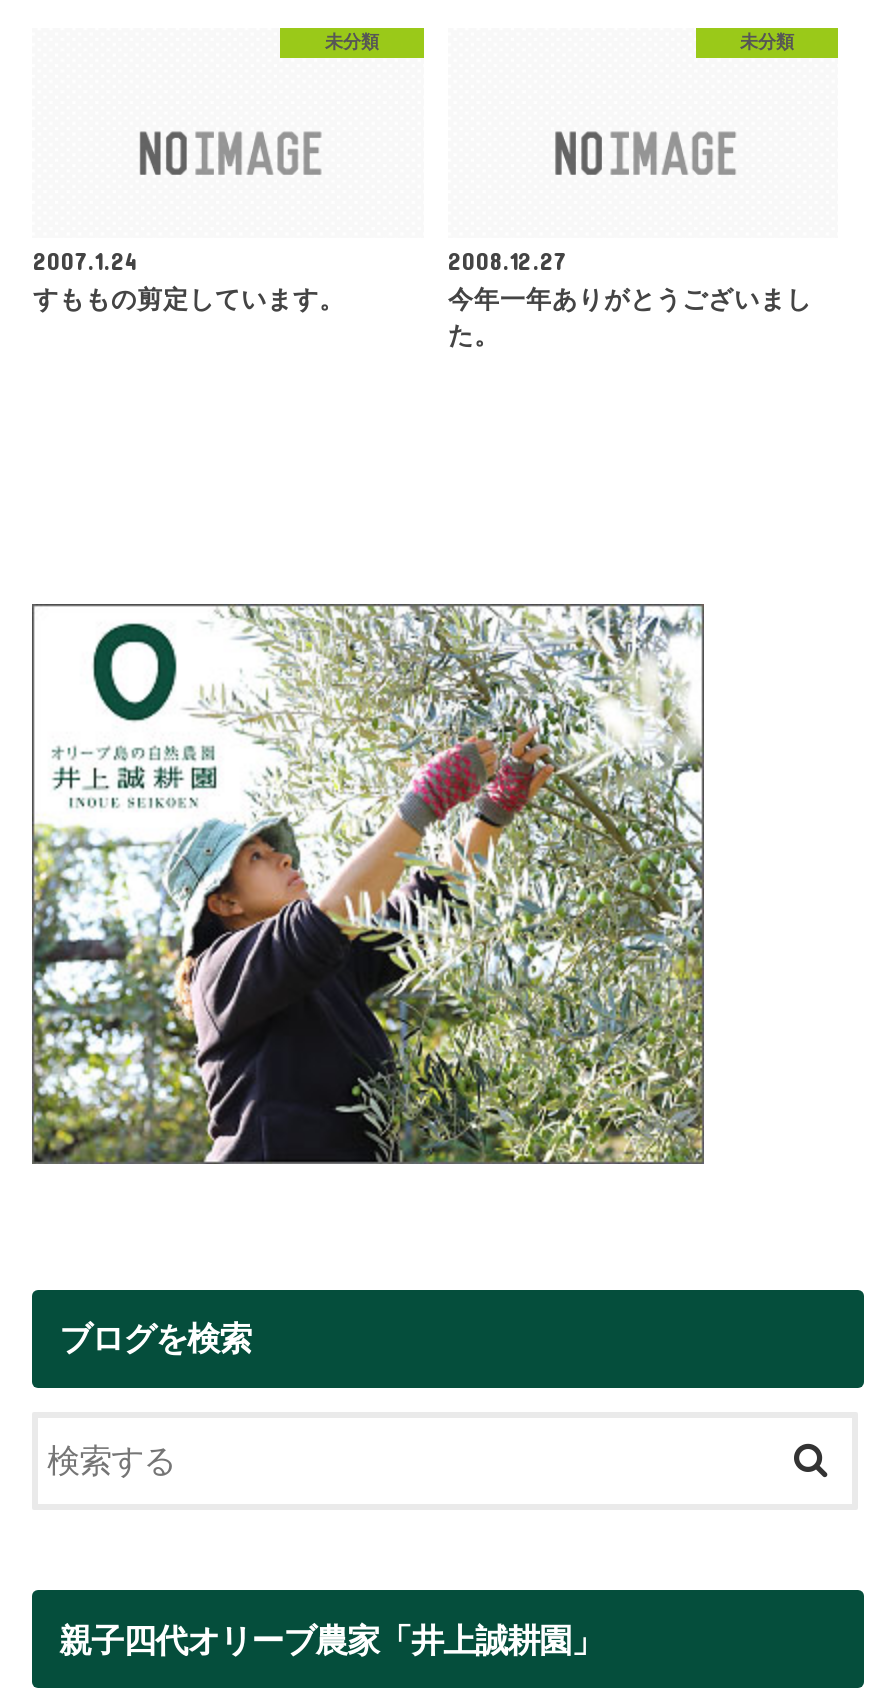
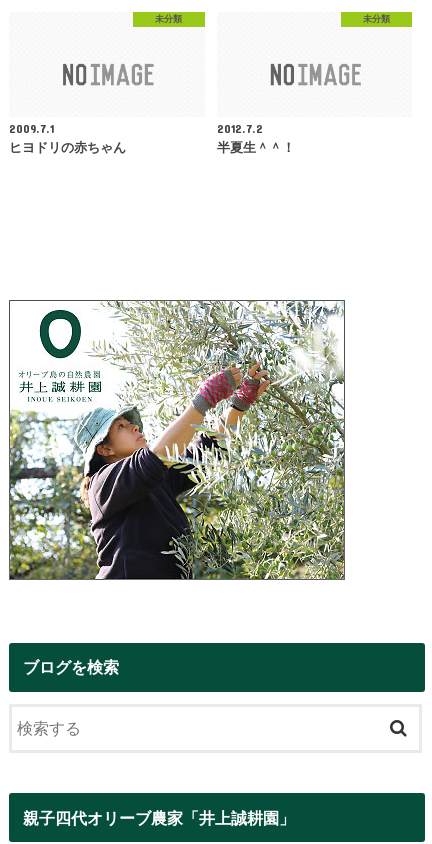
[33,246,345,314] 2007.1.24 | すももの剪定しています。 -> [9,121,126,155] 2009.7.1 | ヒヨドリの赤ちゃん
[448,246,812,350] 2008.12.27 | 今年一年ありがとうございまし | た。 -> [217,121,295,155] 2012.7.2 | 半夏生＾＾！

